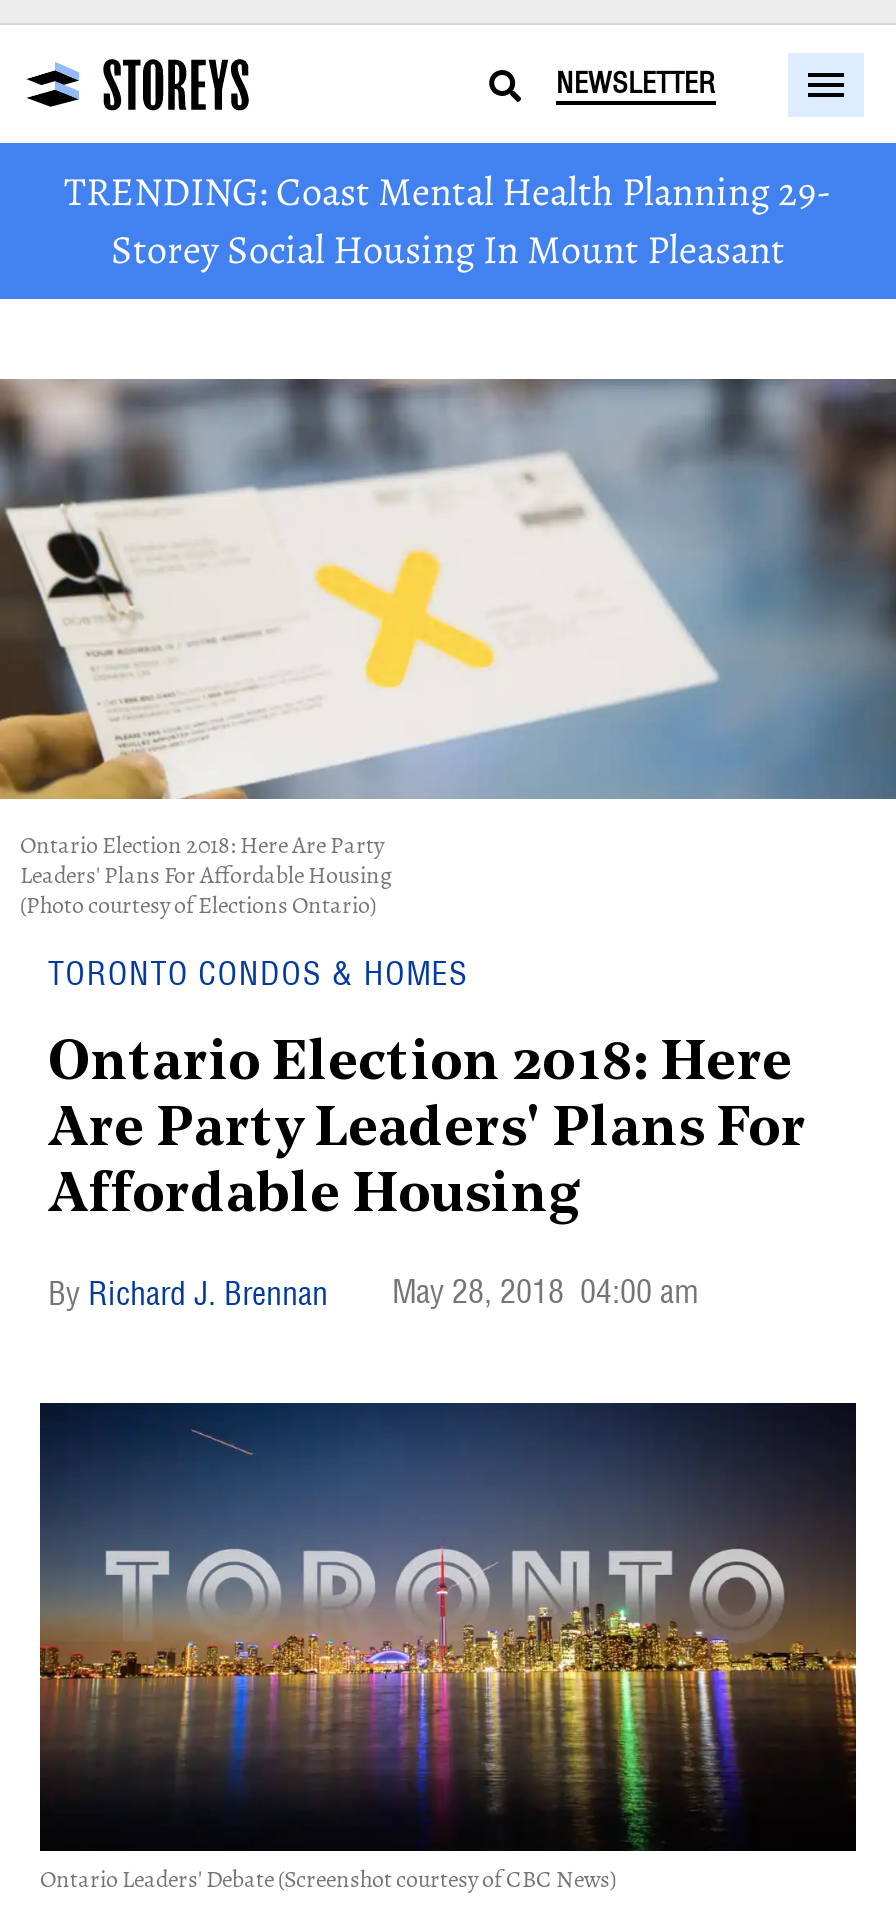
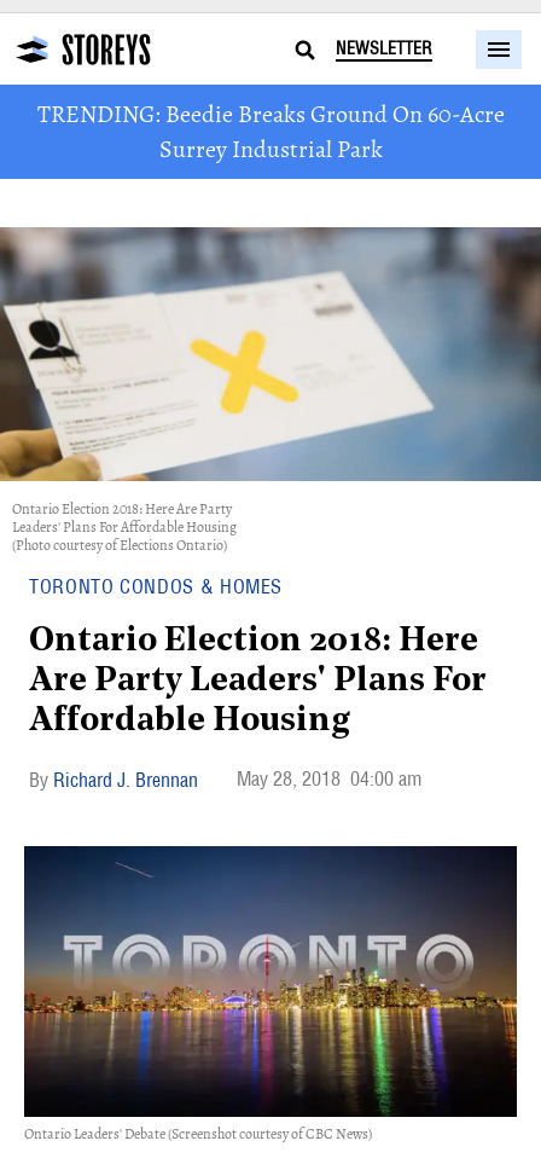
[64,165,832,277] TRENDING: Coast Mental Health Planning 29- | Storey Social Housing In Mount Pleasant -> [37,98,504,166] TRENDING: Beedie Breaks Ground On 60-Acre | Surrey Industrial Park

